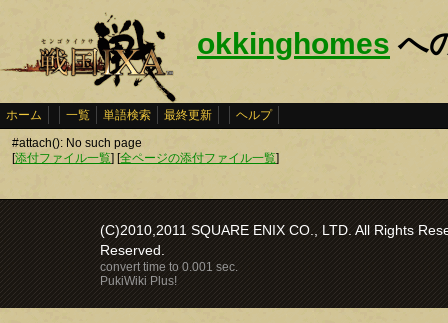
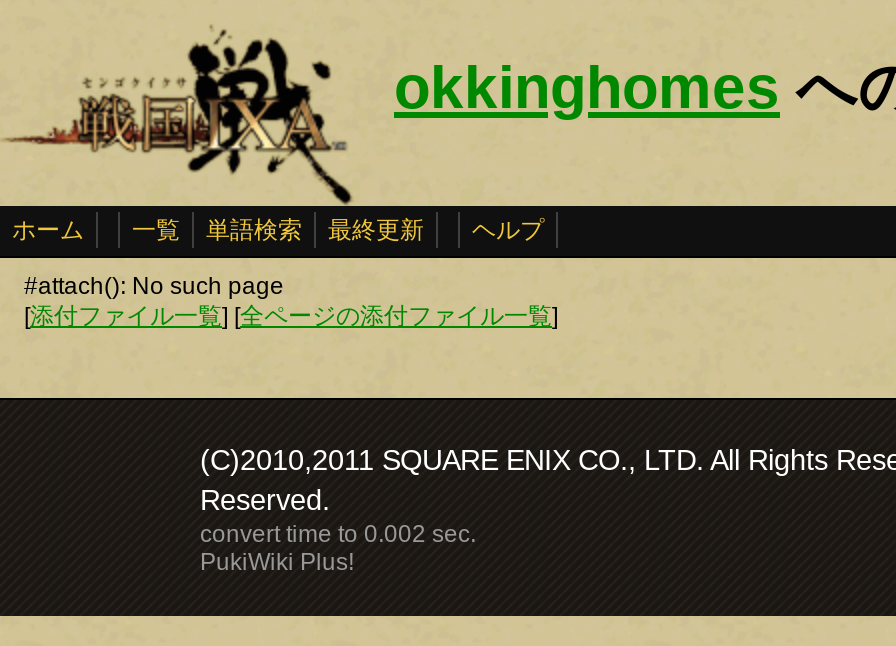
[100,260,238,274] convert time to 0.001 sec. -> [200,520,476,548] convert time to 0.002 sec.

